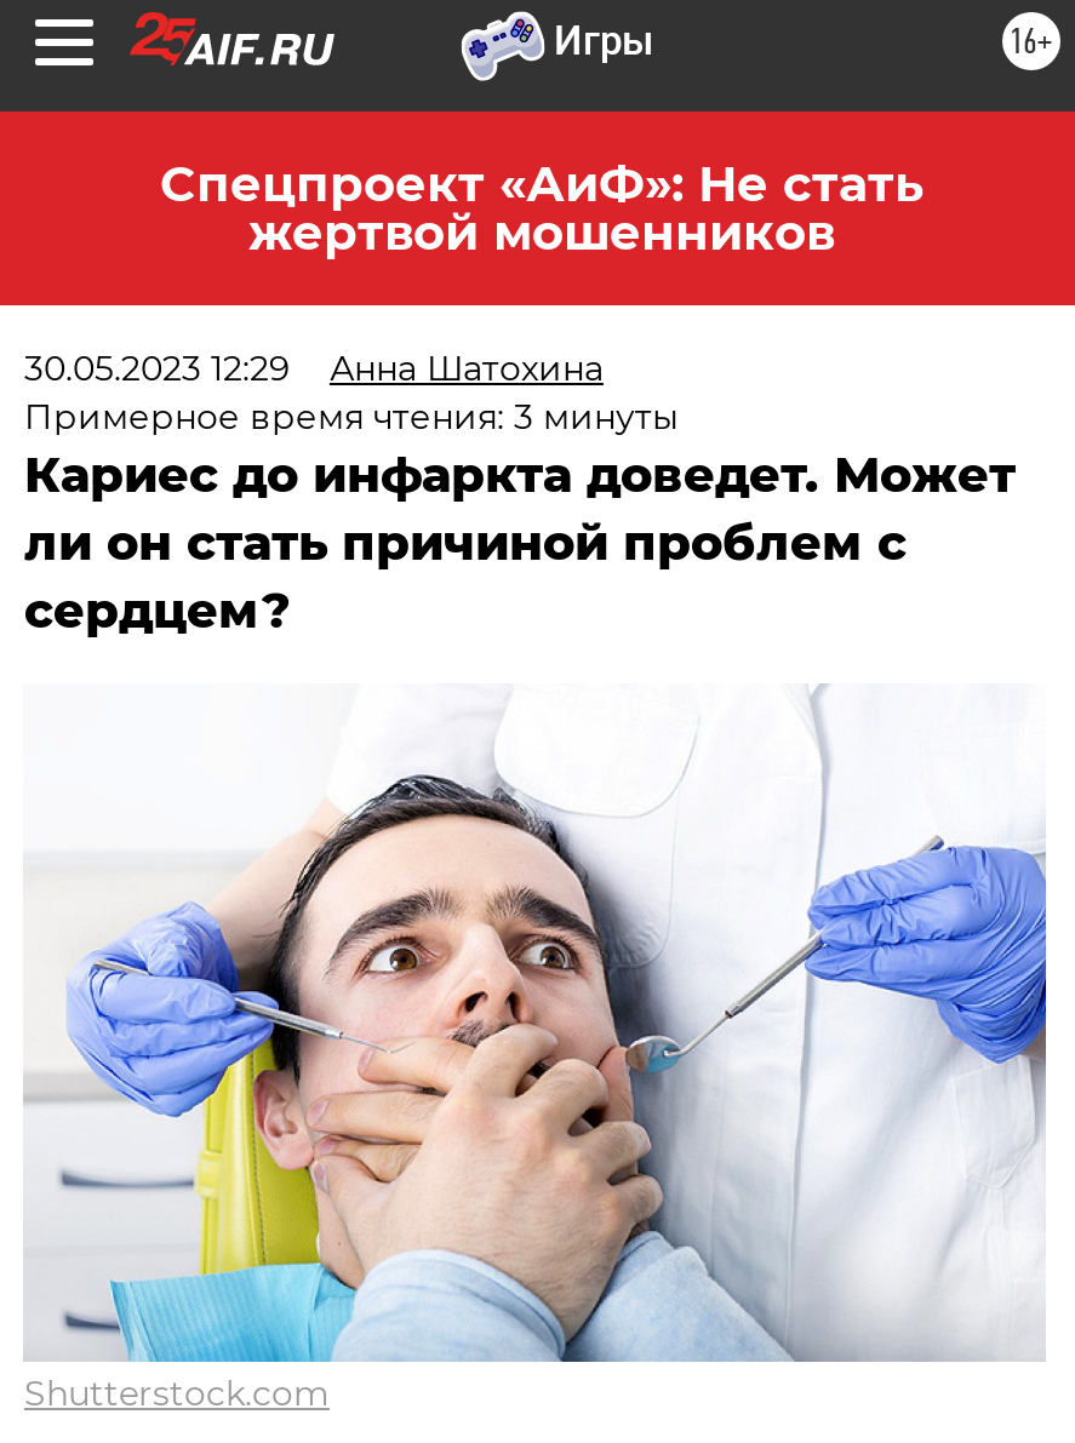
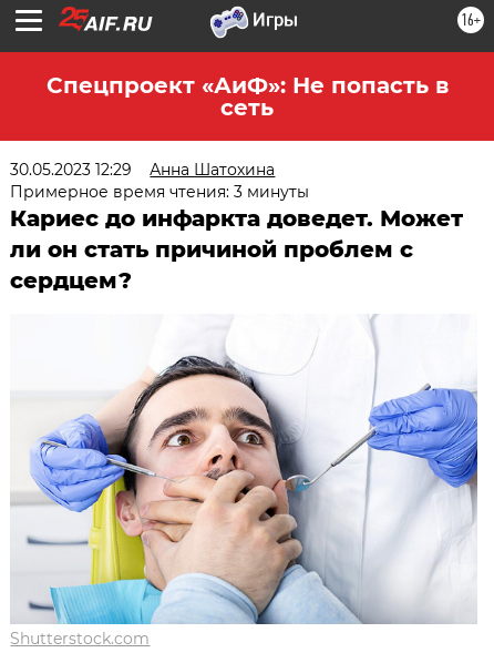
[160,155,924,262] Спецпроект «АиФ»: Не стать | жертвой мошенников -> [46,72,448,121] Спецпроект «АиФ»: Не попасть в | сеть

